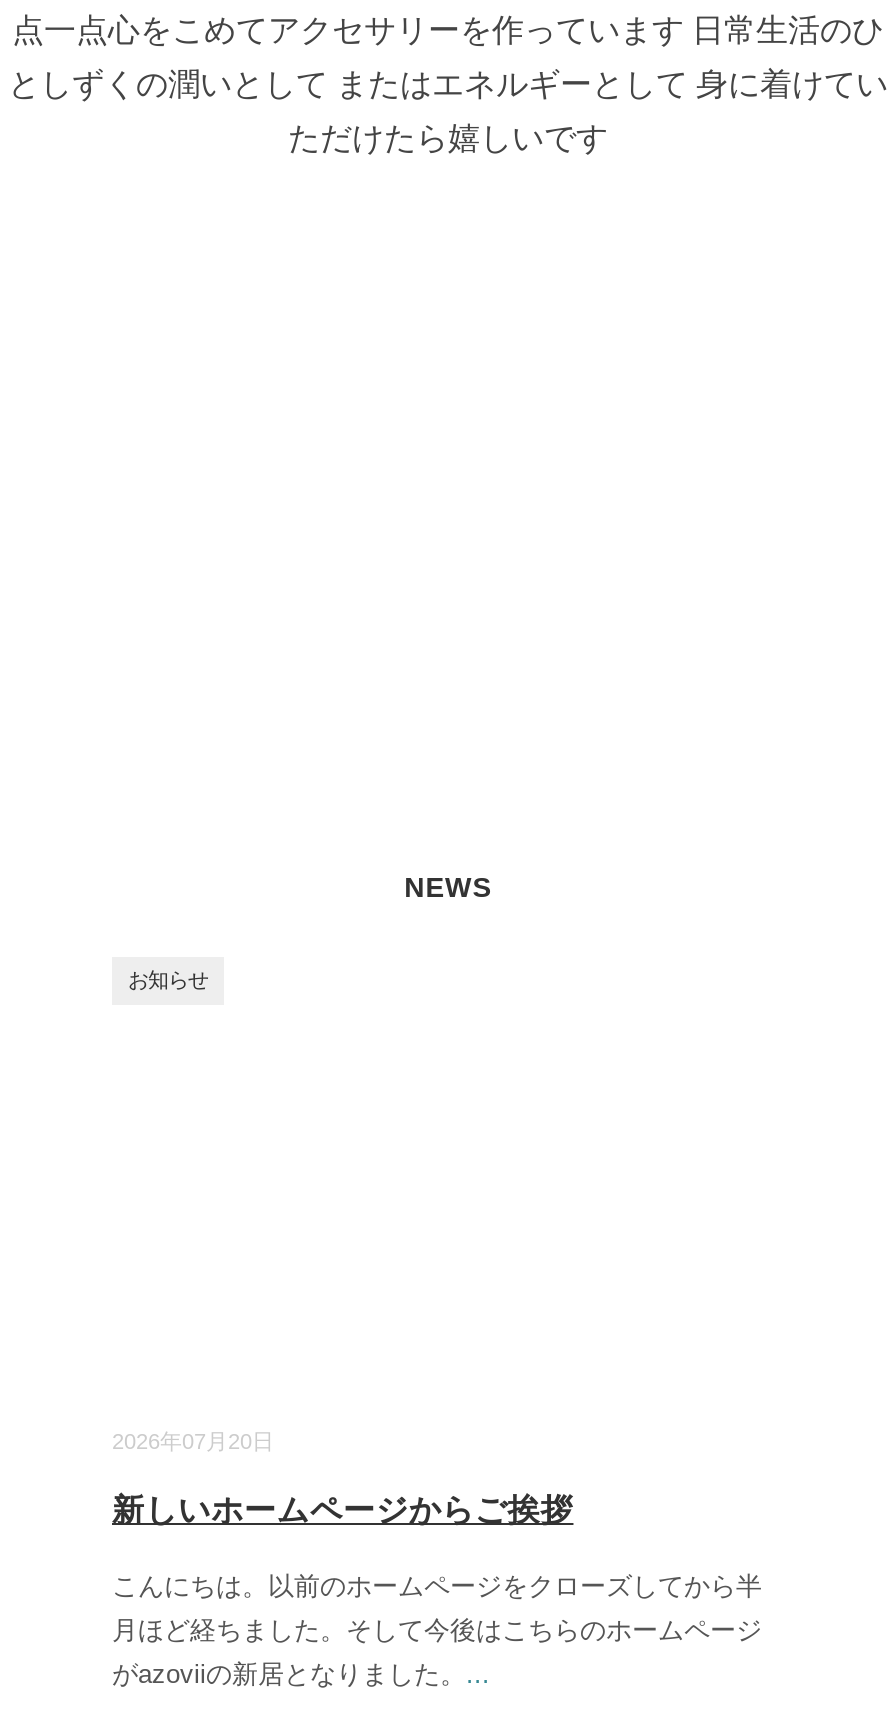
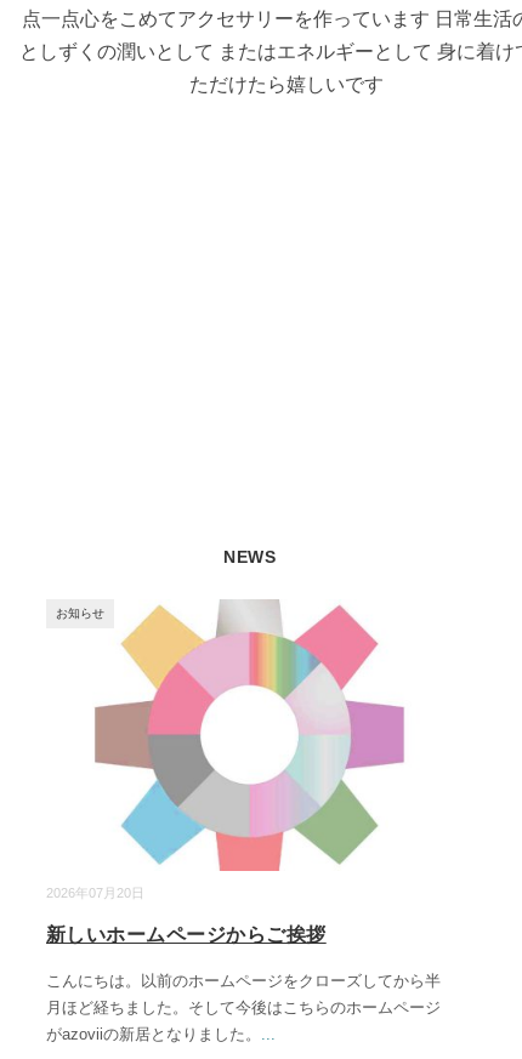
none -> [93,598,405,872] [image]

